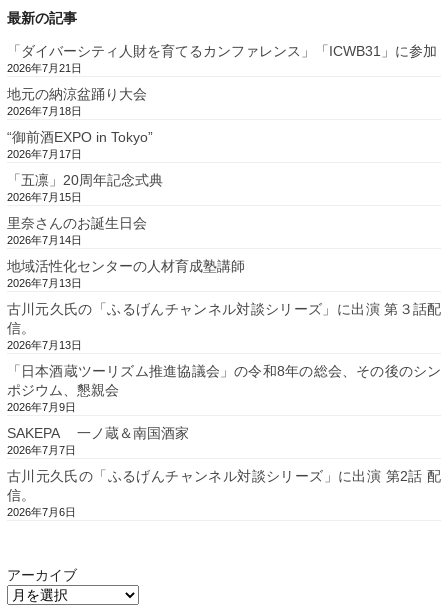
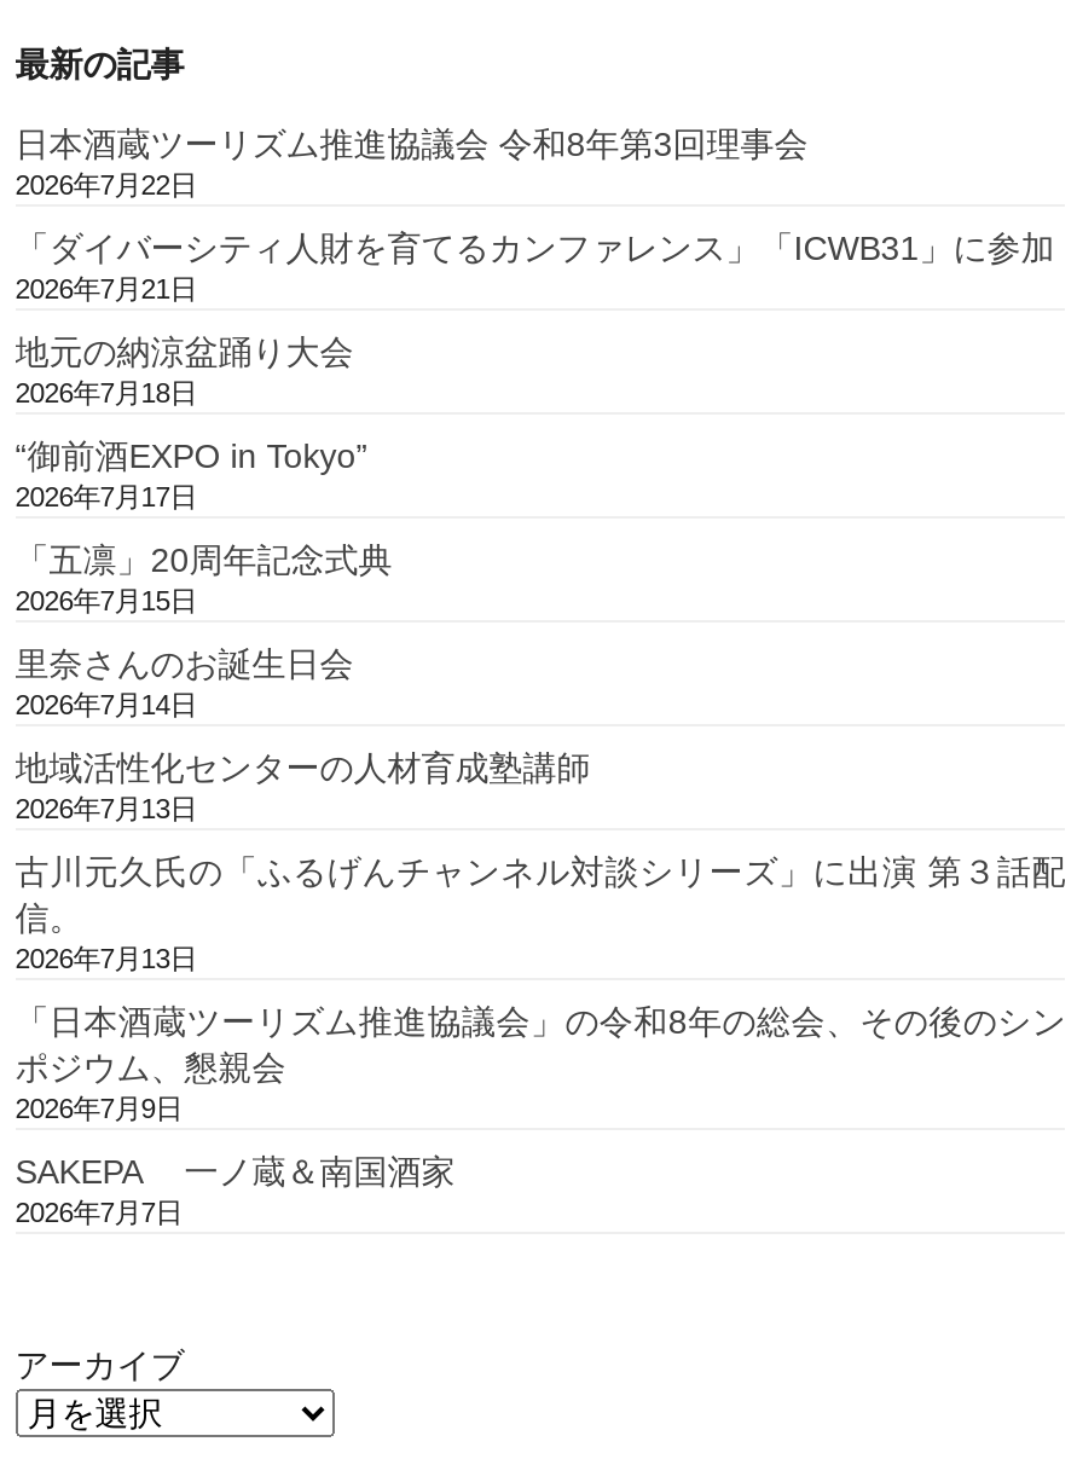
none -> [15,124,808,198] 日本酒蔵ツーリズム推進協議会 令和8年第3回理事会 | 2026年7月22日
moved [7,43,441,456] -> [15,227,1066,1226]: 「ダイバーシティ人財を育てるカンファレンス」「ICWB31」に参加 | 2026年7月21日 | 地元の納涼盆踊り大会 | ... | SAKEPA 一ノ蔵＆南国酒家 | 2026年7月7日
[7,468,441,518] 古川元久氏の「ふるげんチャンネル対談シリーズ」に出演 第2話 配 | 信。 | 2026年7月6日 -> none

